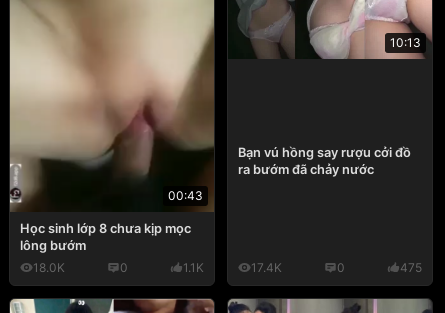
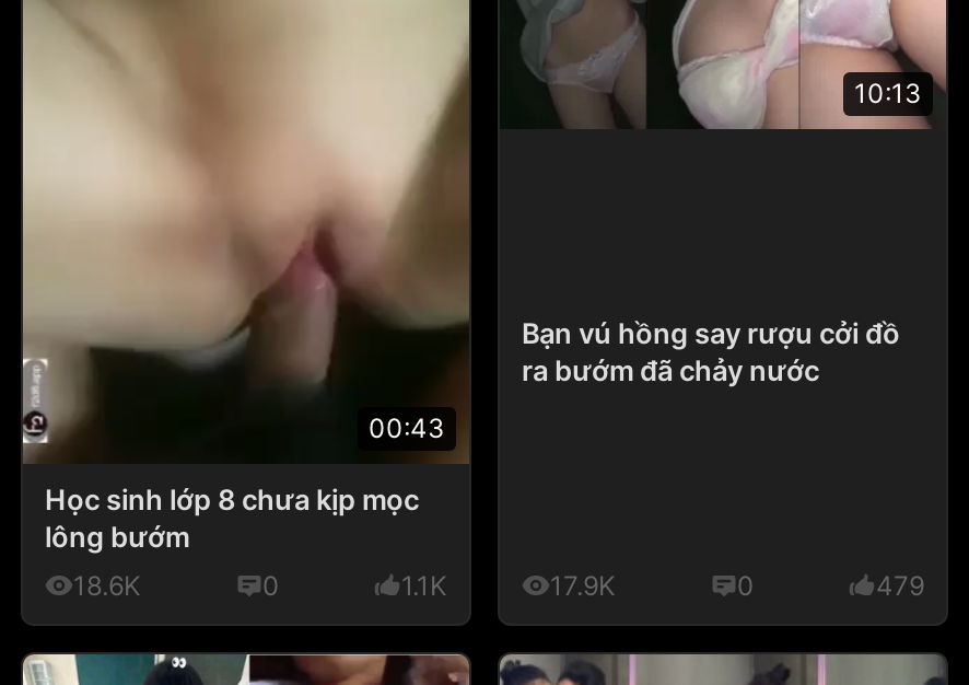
[33,260,65,275] 18.0K -> [73,569,141,602] 18.6K
[251,260,282,275] 17.4K -> [550,569,616,602] 17.9K
[400,260,422,275] 475 -> [876,569,924,602] 479

